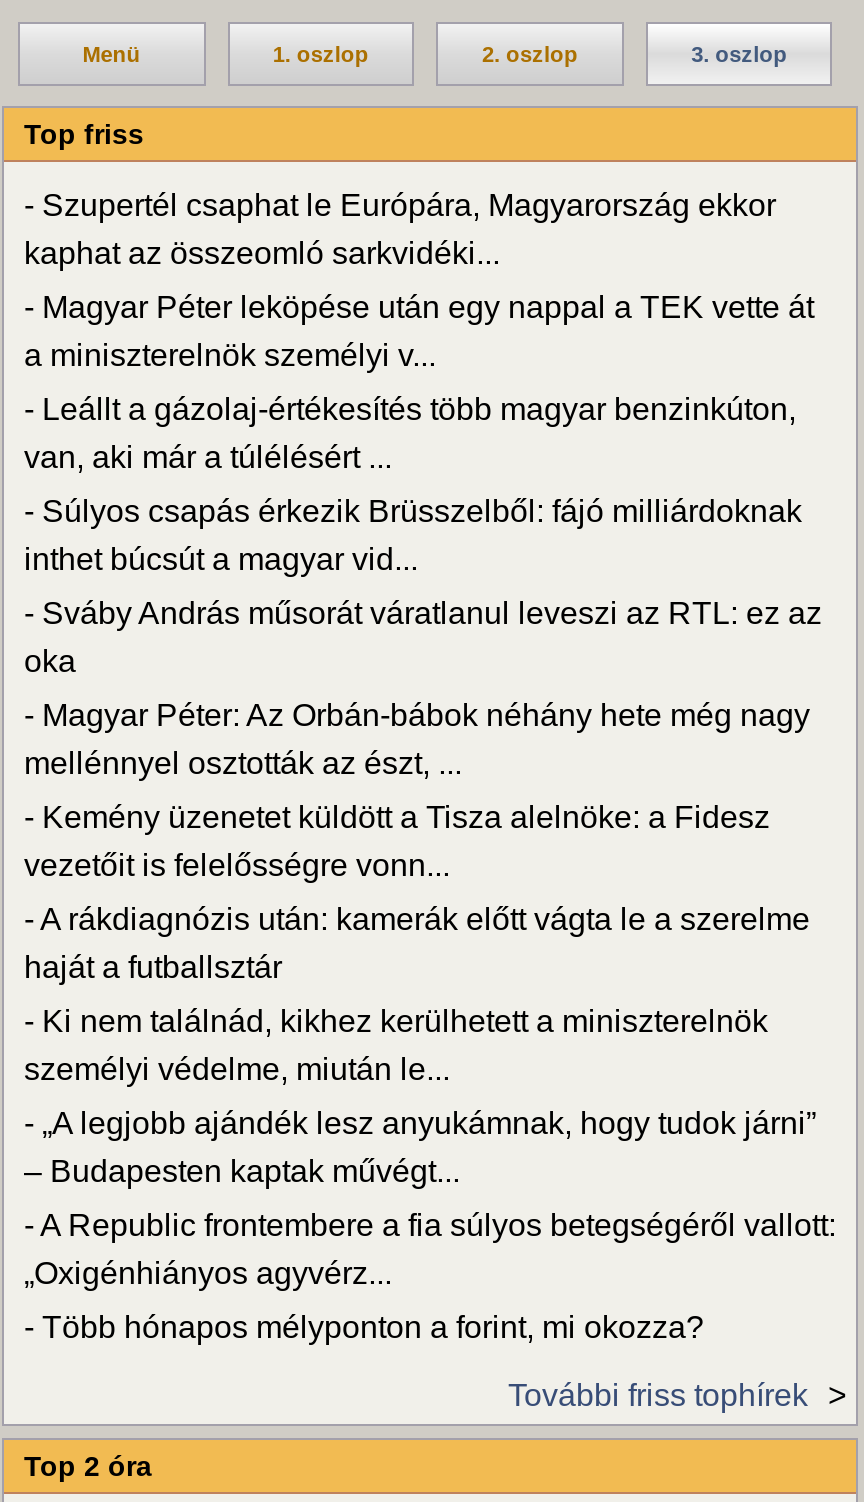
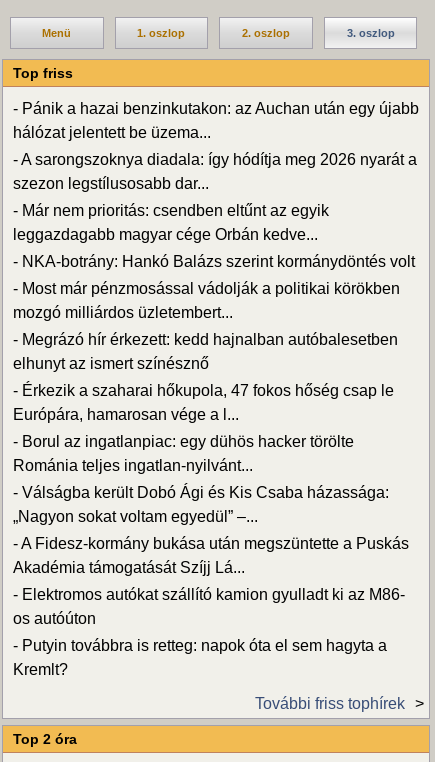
[24,188,776,270] - Szupertél csaphat le Európára, Magyarország ekkor | kaphat az összeomló sarkvidéki... -> [13,100,419,141] - Pánik a hazai benzinkutakon: az Auchan után egy újabb | hálózat jelentett be üzema...
[24,290,814,372] - Magyar Péter leköpése után egy nappal a TEK vette át | a miniszterelnök személyi v... -> [13,151,417,192] - A sarongszoknya diadala: így hódítja meg 2026 nyarát a | szezon legstílusosabb dar...
[24,392,796,474] - Leállt a gázolaj-értékesítés több magyar benzinkúton, | van, aki már a túlélésért ... -> [13,202,329,243] - Már nem prioritás: csendben eltűnt az egyik | leggazdagabb magyar cége Orbán kedve...
[24,494,802,576] - Súlyos csapás érkezik Brüsszelből: fájó milliárdoknak | inthet búcsút a magyar vid... -> [13,253,415,270] - NKA-botrány: Hankó Balázs szerint kormánydöntés volt
[24,596,822,678] - Sváby András műsorát váratlanul leveszi az RTL: ez az | oka -> [13,280,400,321] - Most már pénzmosással vádolják a politikai körökben | mozgó milliárdos üzletembert...
[24,698,810,780] - Magyar Péter: Az Orbán-bábok néhány hete még nagy | mellénnyel osztották az észt, ... -> [13,331,398,372] - Megrázó hír érkezett: kedd hajnalban autóbalesetben | elhunyt az ismert színésznő
[24,800,770,882] - Kemény üzenetet küldött a Tisza alelnöke: a Fidesz | vezetőit is felelősségre vonn... -> [13,382,394,423] - Érkezik a szaharai hőkupola, 47 fokos hőség csap le | Európára, hamarosan vége a l...
[24,902,810,984] - A rákdiagnózis után: kamerák előtt vágta le a szerelme | haját a futballsztár -> [13,433,354,474] - Borul az ingatlanpiac: egy dühös hacker törölte | Románia teljes ingatlan-nyilvánt...
[24,1004,768,1086] - Ki nem találnád, kikhez kerülhetett a miniszterelnök | személyi védelme, miután le... -> [13,484,389,525] - Válságba került Dobó Ági és Kis Csaba házassága: | „Nagyon sokat voltam egyedül” –...
[24,1106,816,1188] - „A legjobb ajándék lesz anyukámnak, hogy tudok járni” | – Budapesten kaptak művégt... -> [13,535,409,576] - A Fidesz-kormány bukása után megszüntette a Puskás | Akadémia támogatását Szíjj Lá...
[24,1208,836,1290] - A Republic frontembere a fia súlyos betegségéről vallott: | „Oxigénhiányos agyvérz... -> [13,586,405,627] - Elektromos autókat szállító kamion gyulladt ki az M86- | os autóúton
[24,1310,704,1344] - Több hónapos mélyponton a forint, mi okozza? -> [13,637,387,678] - Putyin továbbra is retteg: napok óta el sem hagyta a | Kremlt?

